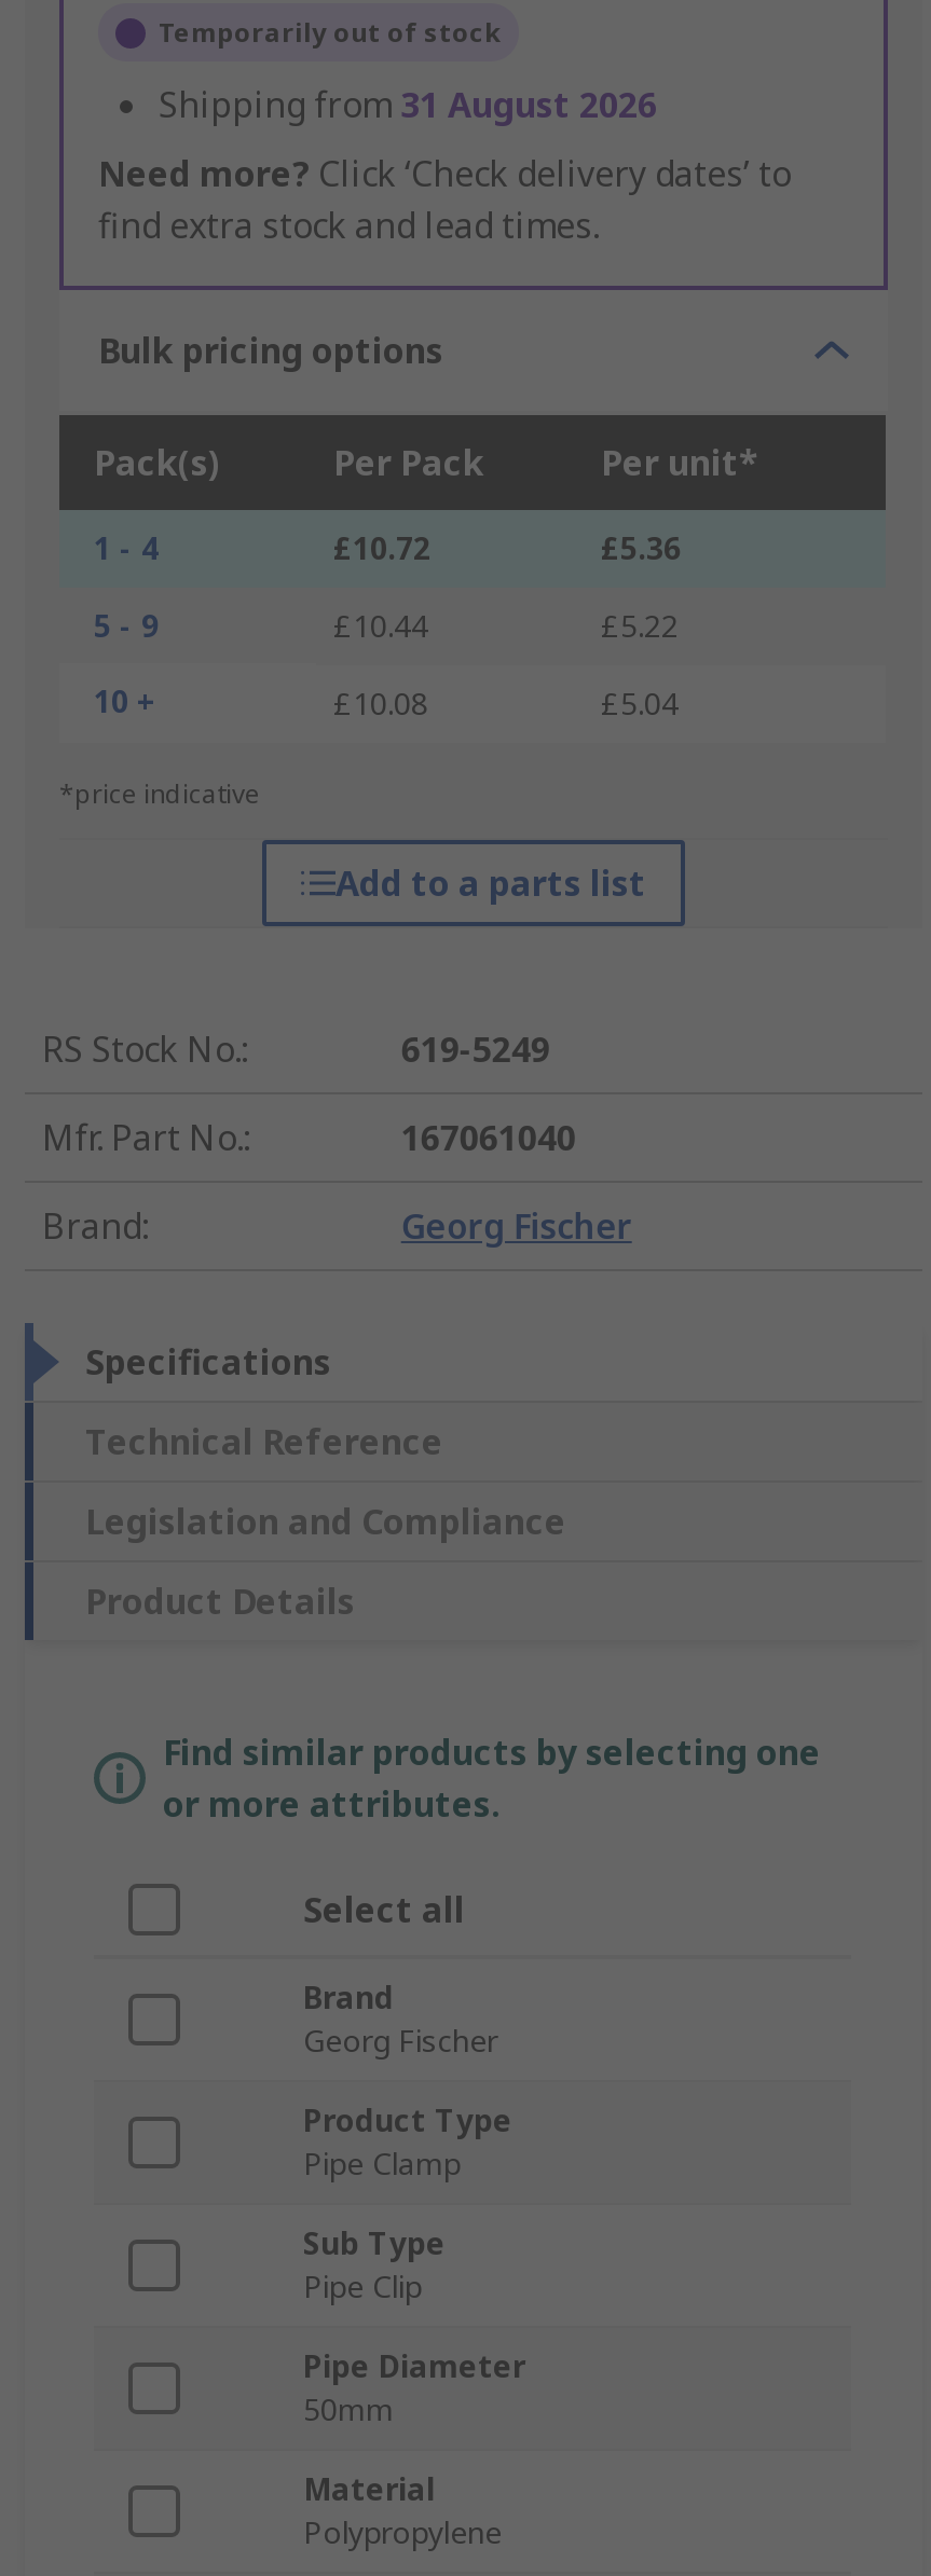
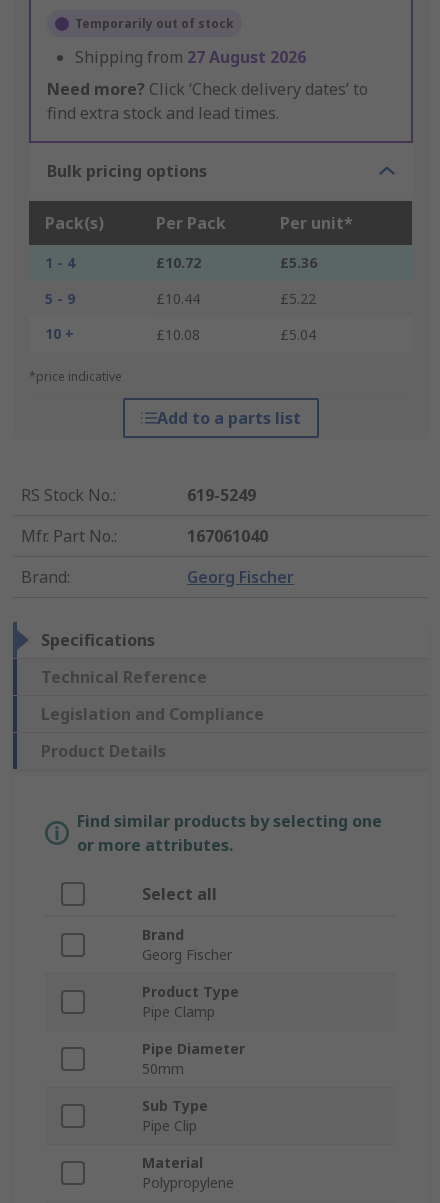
[159,82,657,129] Shipping from 31 August 2026 -> [75,46,306,68] Shipping from 27 August 2026
moved [303,2223,446,2308] -> [142,1096,208,1135]: Sub Type | Pipe Clip
moved [303,2346,525,2430] -> [142,1039,245,1078]: Pipe Diameter | 50mm

